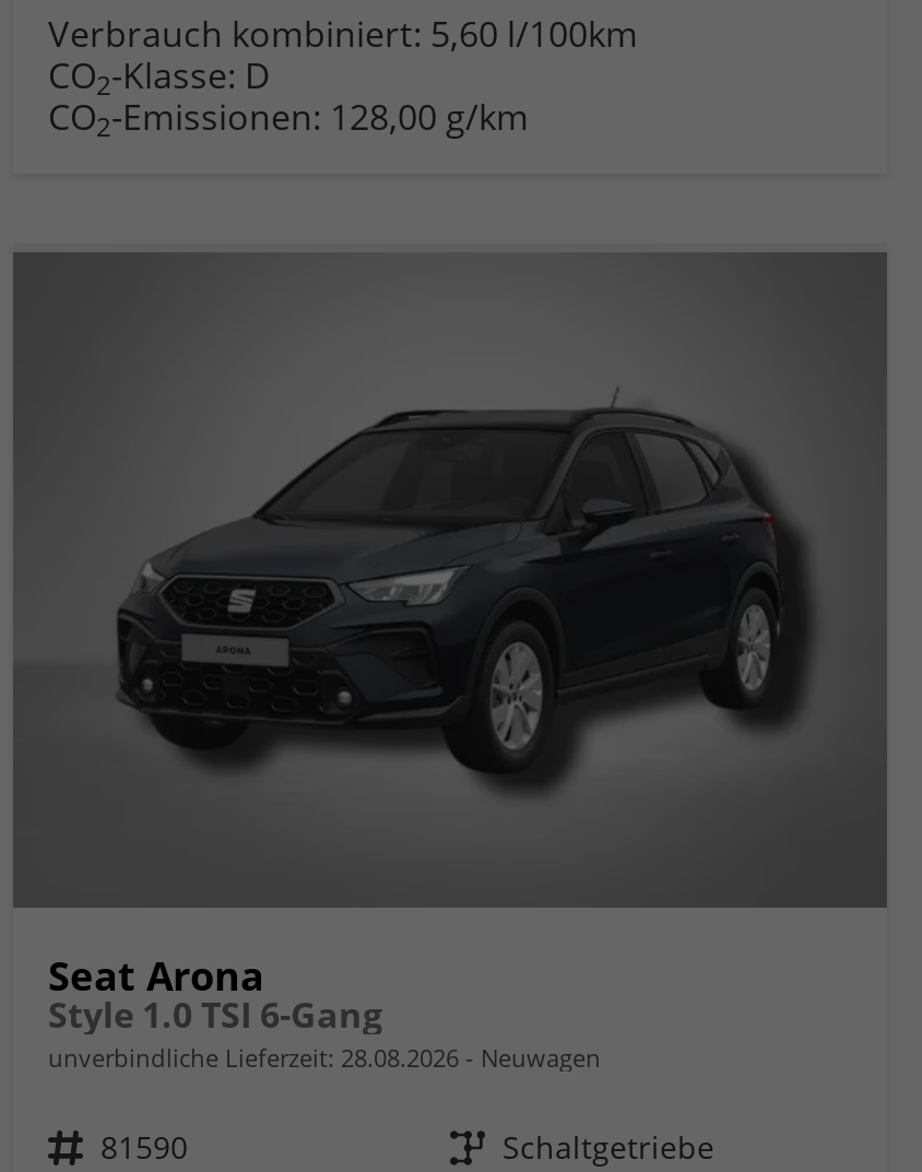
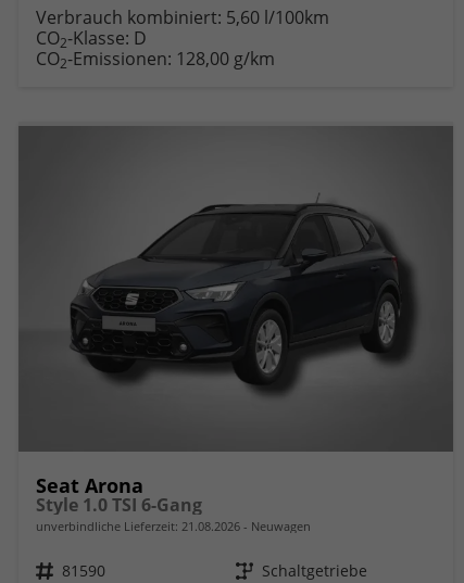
[48,1040,601,1073] unverbindliche Lieferzeit: 28.08.2026 Neuwagen -> [36,517,311,534] unverbindliche Lieferzeit: 21.08.2026 Neuwagen

